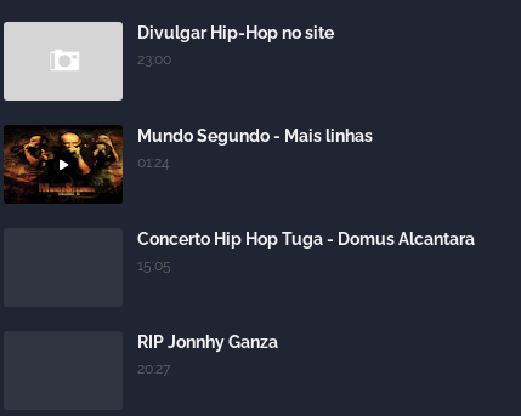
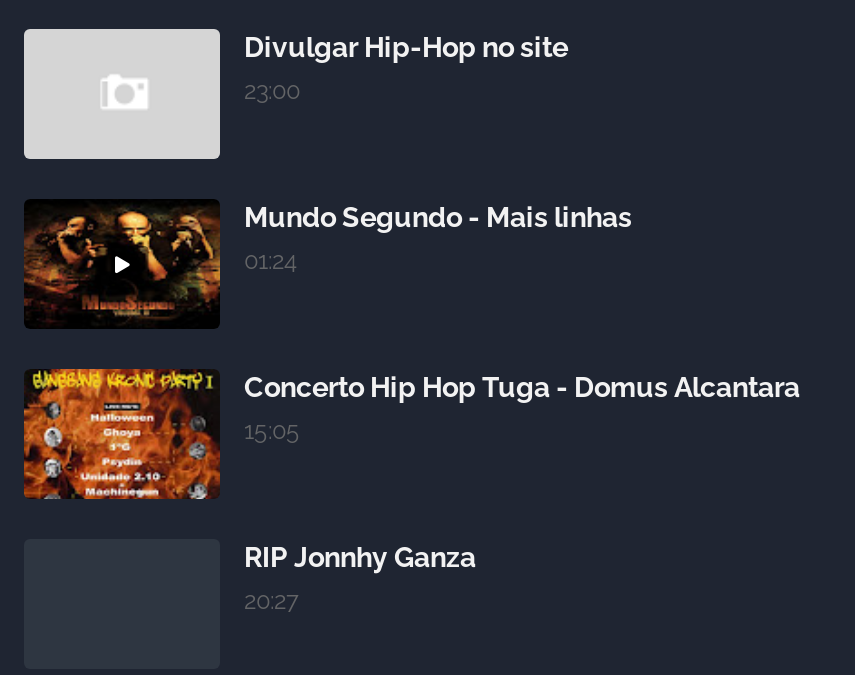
none -> [22,367,222,501] [image]

